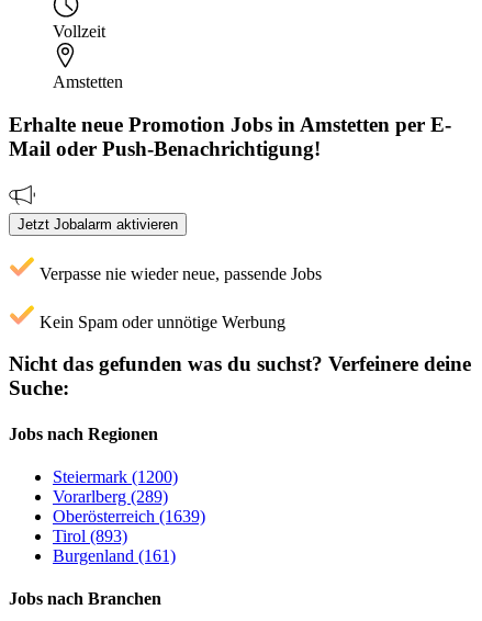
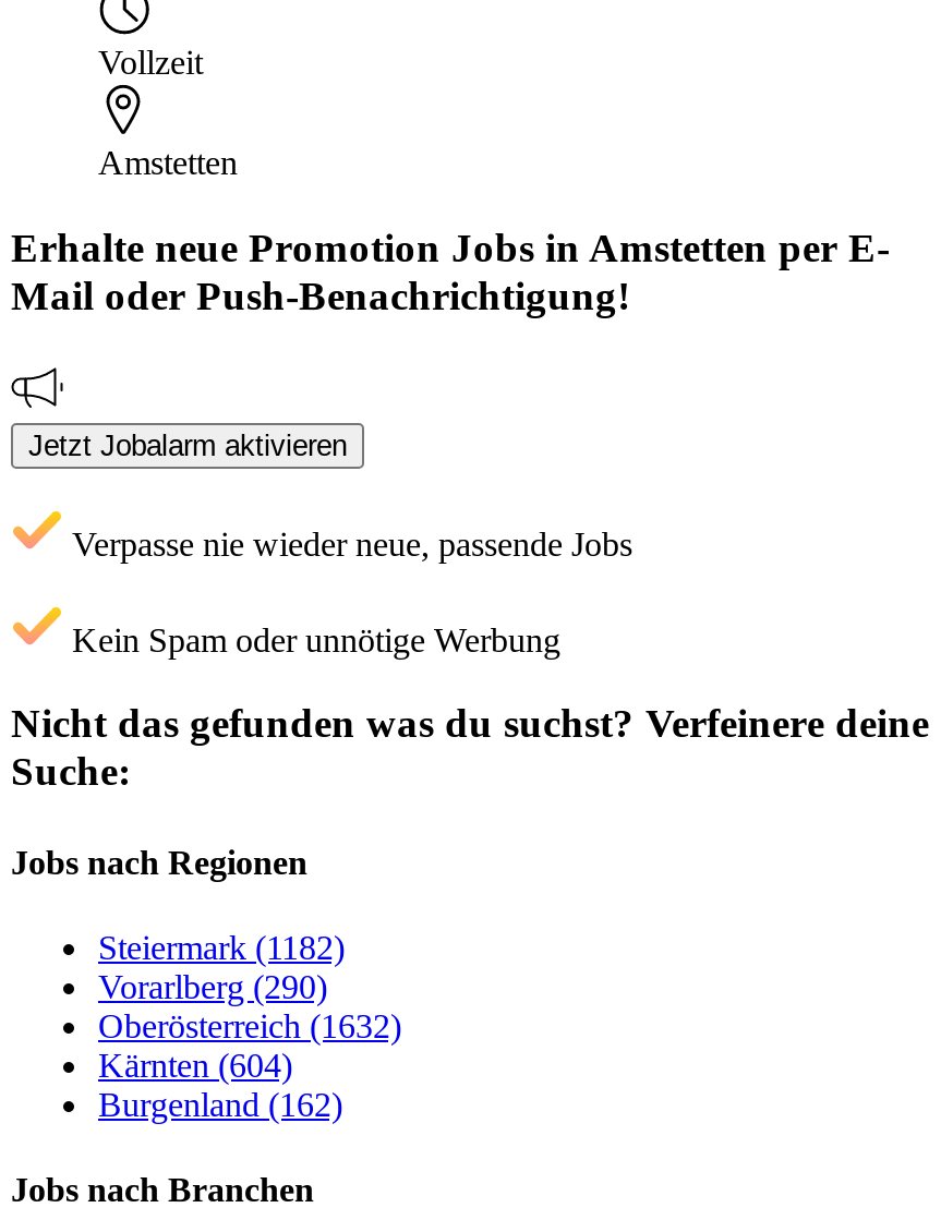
[53,467,205,565] Steiermark (1200) | Vorarlberg (289) | Oberösterreich (1639) | Tirol (893) | Burgenland (161) -> [98,928,401,1123] Steiermark (1182) | Vorarlberg (290) | Oberösterreich (1632) | Kärnten (604) | Burgenland (162)

